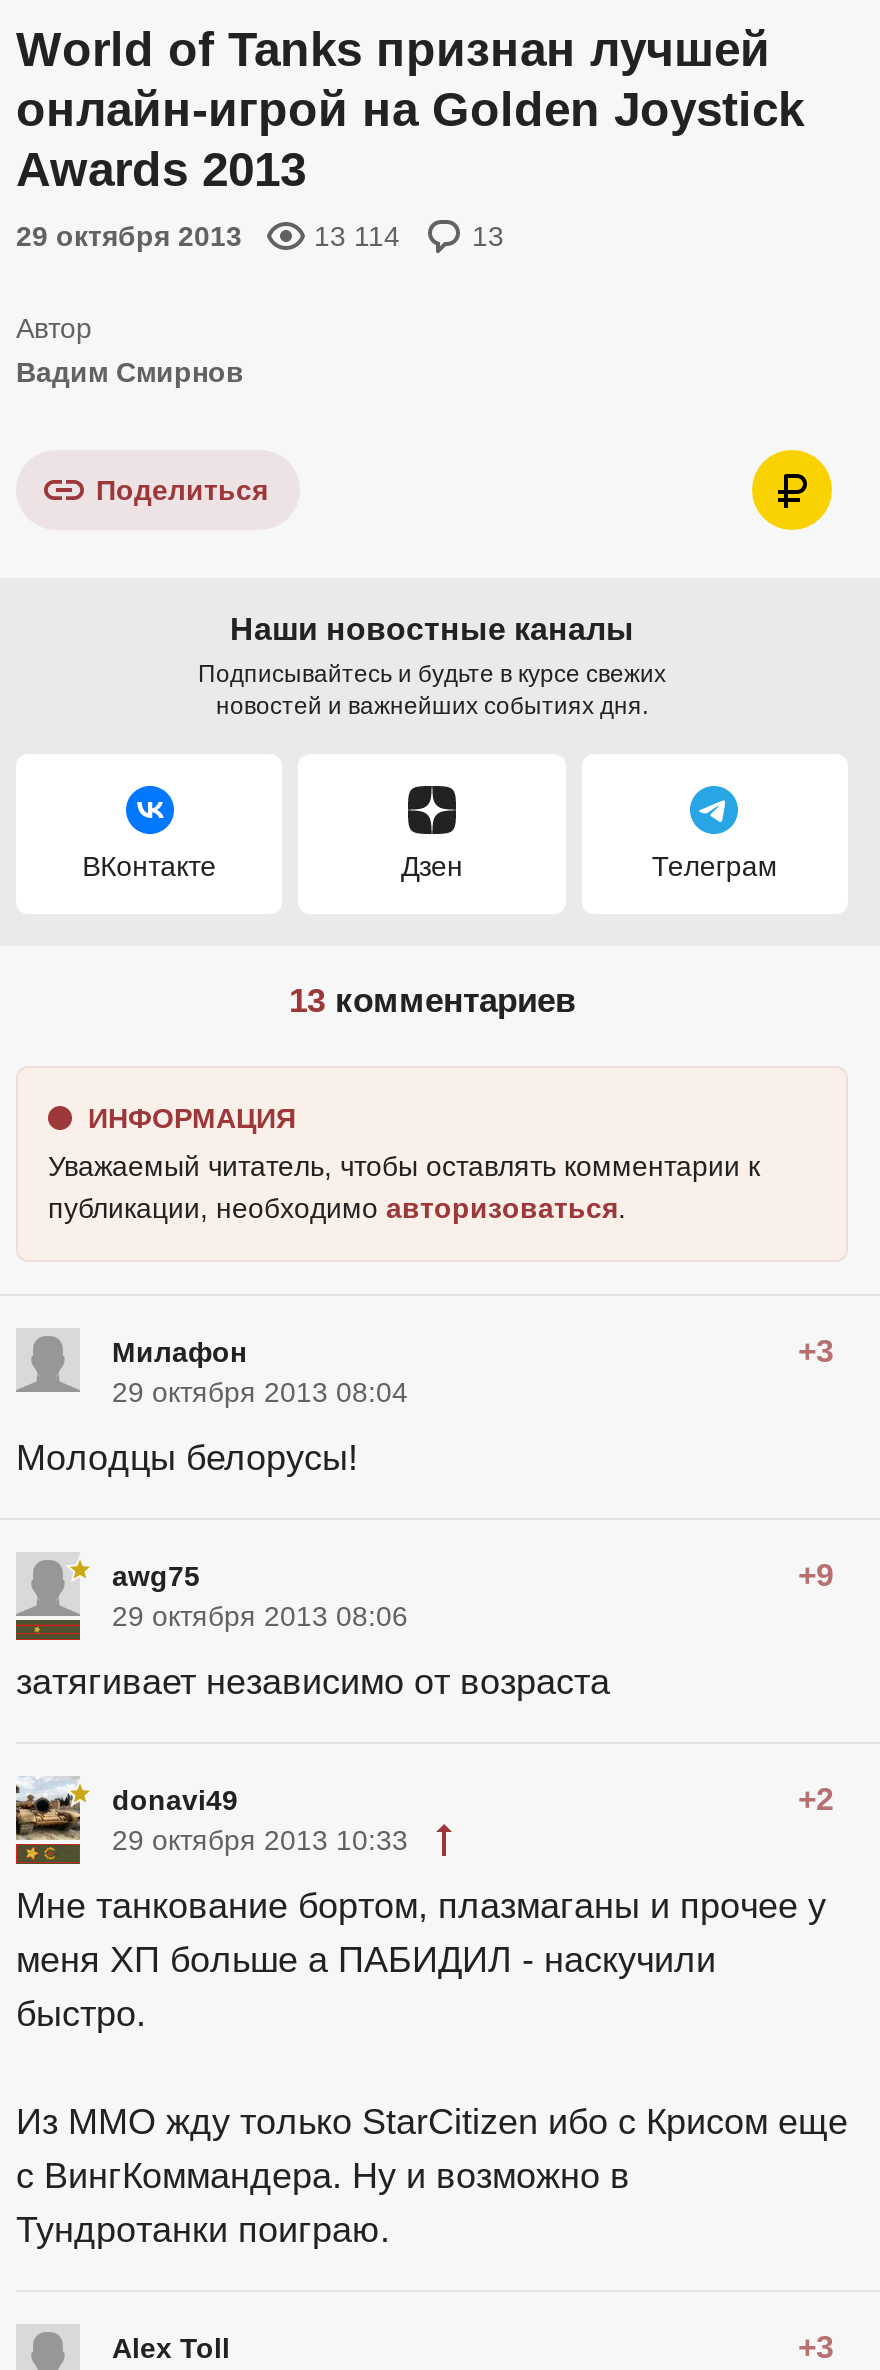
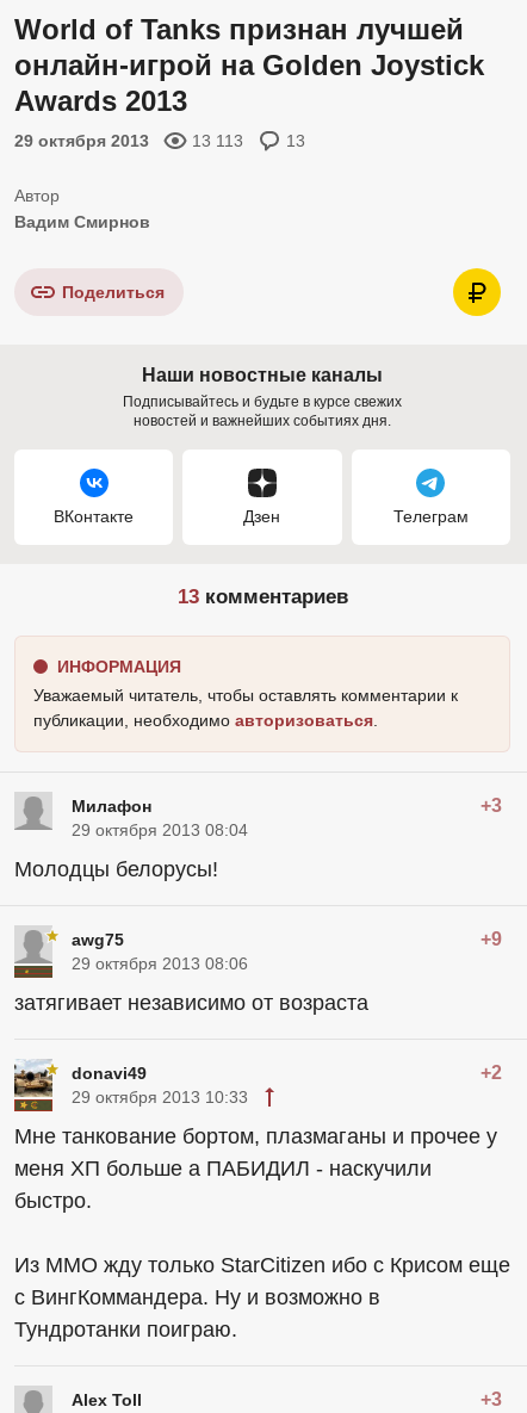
[314,220,400,252] 13 114 -> [192,131,243,150] 13 113

